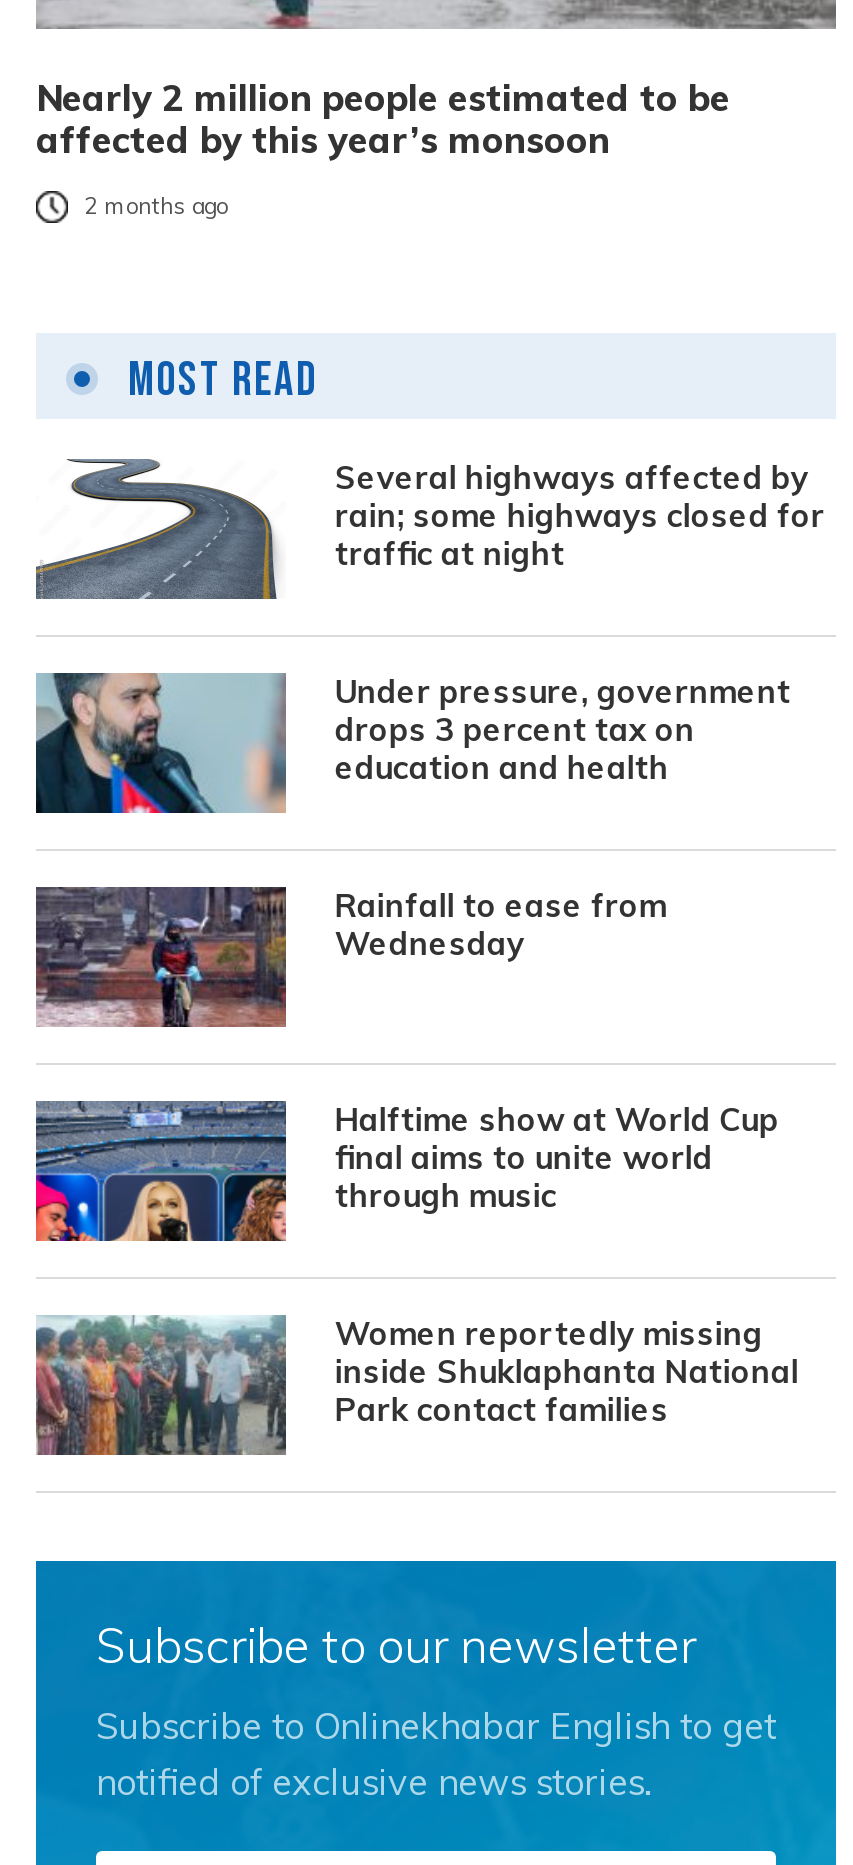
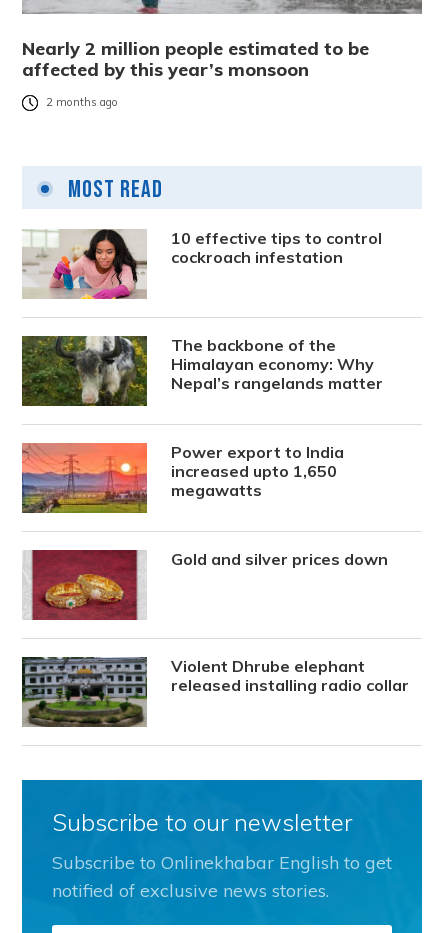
[36,456,825,600] [image] | Several highways affected by | rain; some highways closed for | traffic at night -> [21,228,382,300] [image] | 10 effective tips to control | cockroach infestation
[36,670,791,816] [image] | Under pressure, government | drops 3 percent tax on | education and health -> [21,335,383,407] [image] | The backbone of the | Himalayan economy: Why | Nepal’s rangelands matter
[34,884,667,1028] [image] | Rainfall to ease from | Wednesday -> [21,442,344,514] [image] | Power export to India | increased upto 1,650 | megawatts
[34,1098,779,1244] [image] | Halftime show at World Cup | final aims to unite world | through music -> [22,549,388,621] [image] | Gold and silver prices down
[34,1312,799,1456] [image] | Women reportedly missing | inside Shuklaphanta National | Park contact families -> [21,656,409,728] [image] | Violent Dhrube elephant | released installing radio collar

